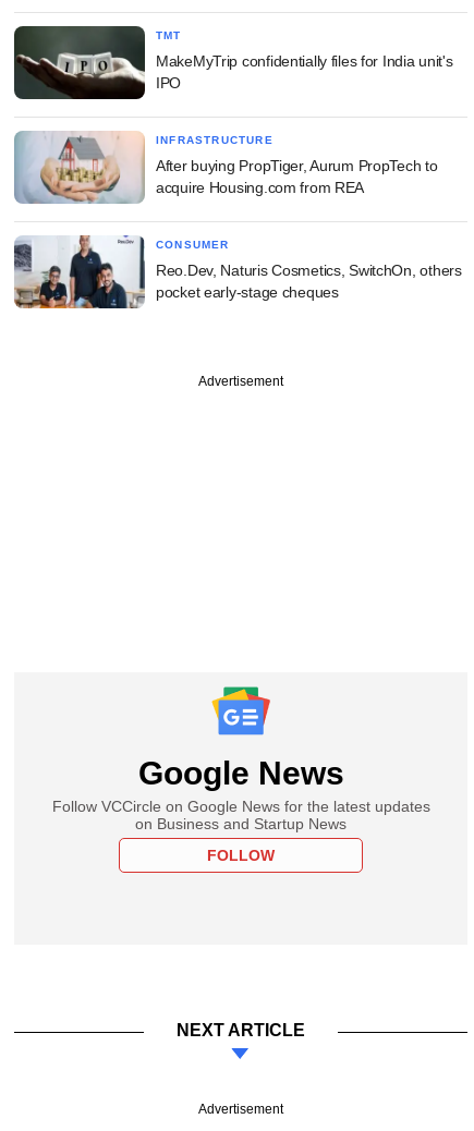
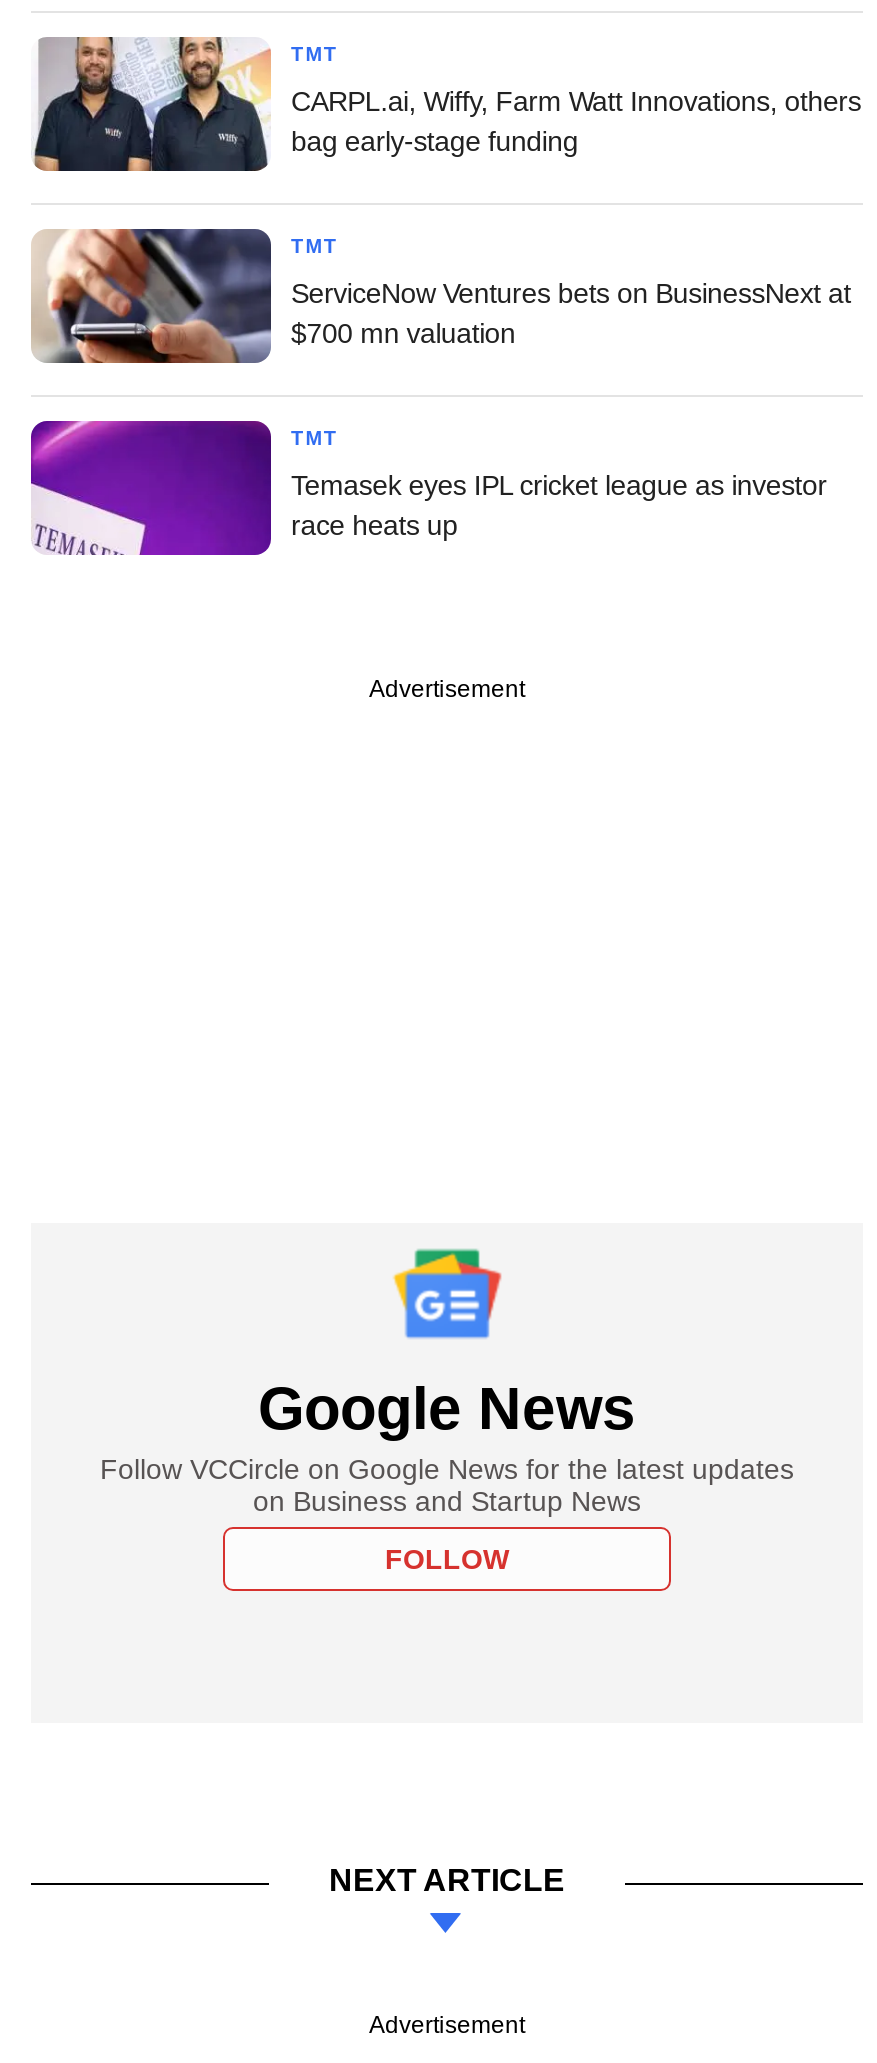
[13,25,453,100] [image] | MakeMyTrip confidentially files for India unit's | IPO -> [31,35,861,173] [image] | CARPL.ai, Wiffy, Farm Watt Innovations, others | bag early-stage funding
[14,131,273,204] [image] | INFRASTRUCTURE -> [31,227,338,365] [image] | TMT
[156,157,437,196] After buying PropTiger, Aurum PropTech to | acquire Housing.com from REA -> [291,277,851,349] ServiceNow Ventures bets on BusinessNext at | $700 mn valuation
[13,234,229,309] [image] | CONSUMER -> [29,419,338,557] [image] | TMT
[156,261,462,301] Reo.Dev, Naturis Cosmetics, SwitchOn, others | pocket early-stage cheques -> [291,469,827,541] Temasek eyes IPL cricket league as investor | race heats up

